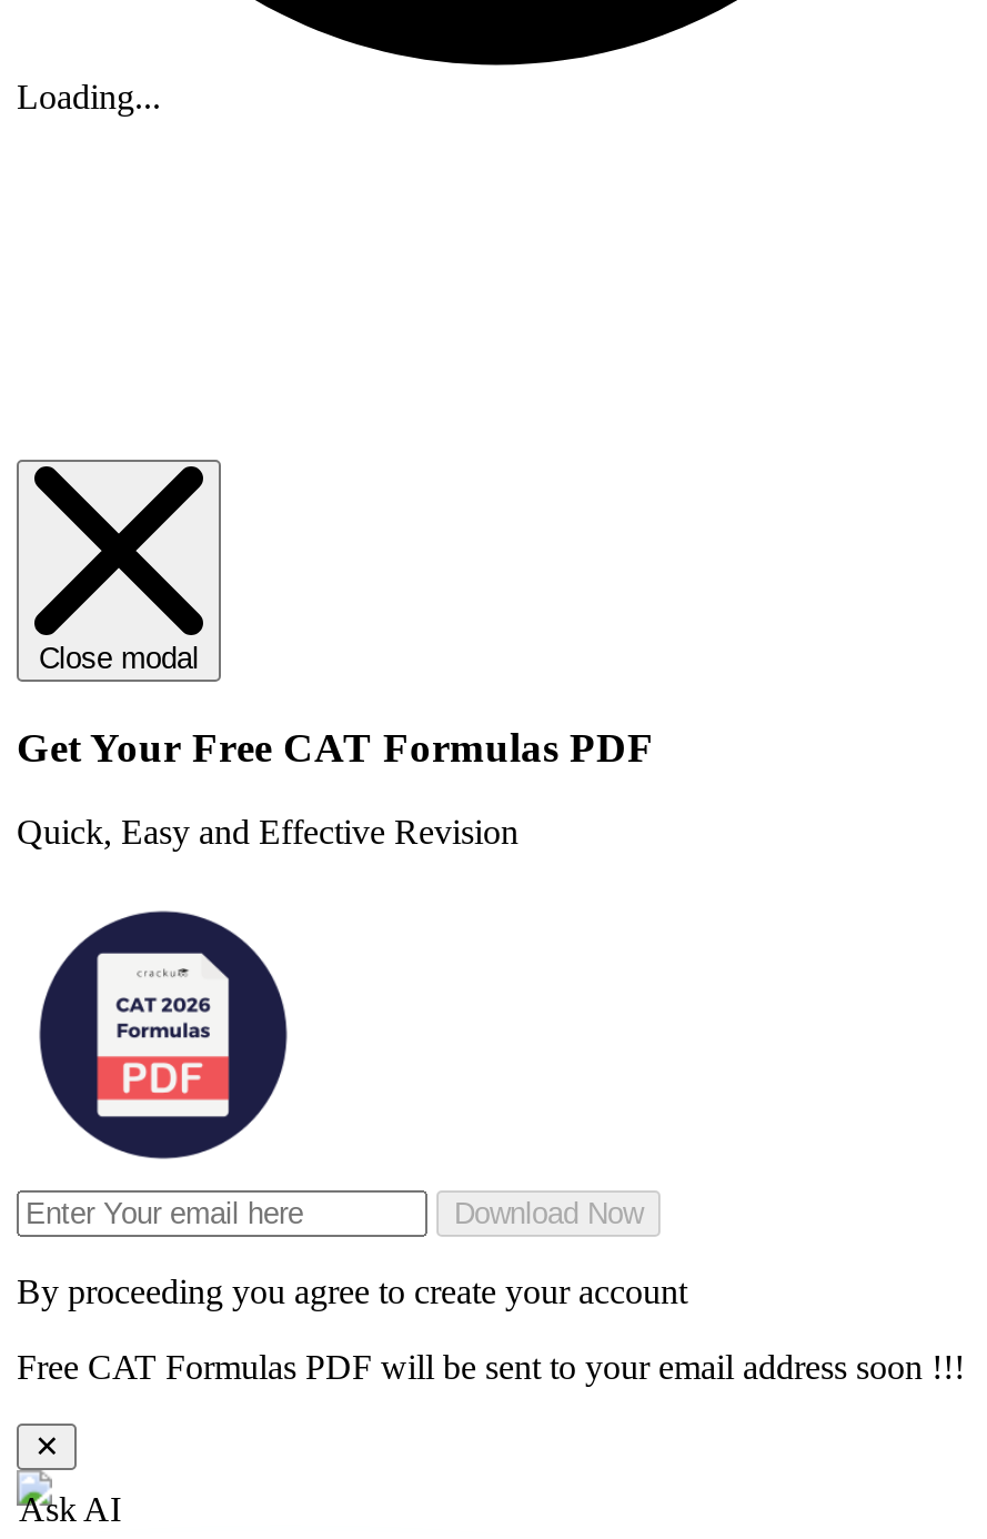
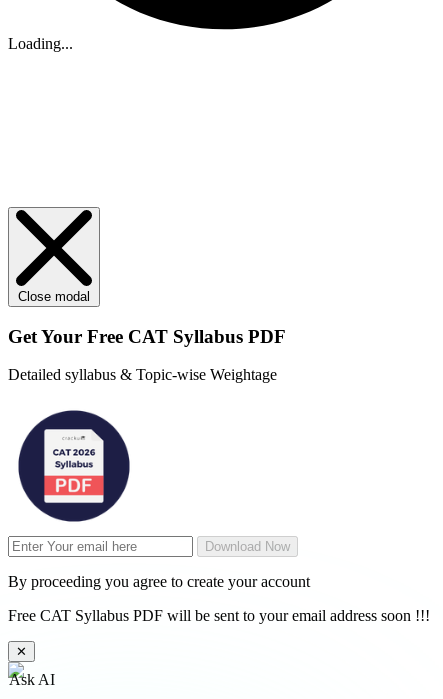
[17,723,654,770] Get Your Free CAT Formulas PDF -> [8,326,286,347] Get Your Free CAT Syllabus PDF
[17,814,518,851] Quick, Easy and Effective Revision -> [8,366,277,383] Detailed syllabus & Topic-wise Weightage
[17,1349,965,1387] Free CAT Formulas PDF will be sent to your email address soon !!! -> [8,607,430,624] Free CAT Syllabus PDF will be sent to your email address soon !!!

